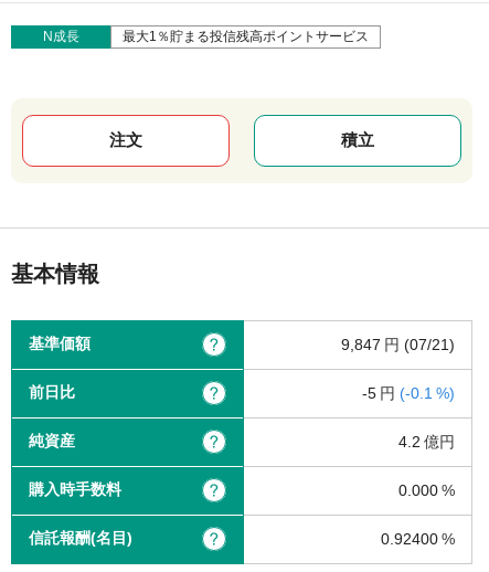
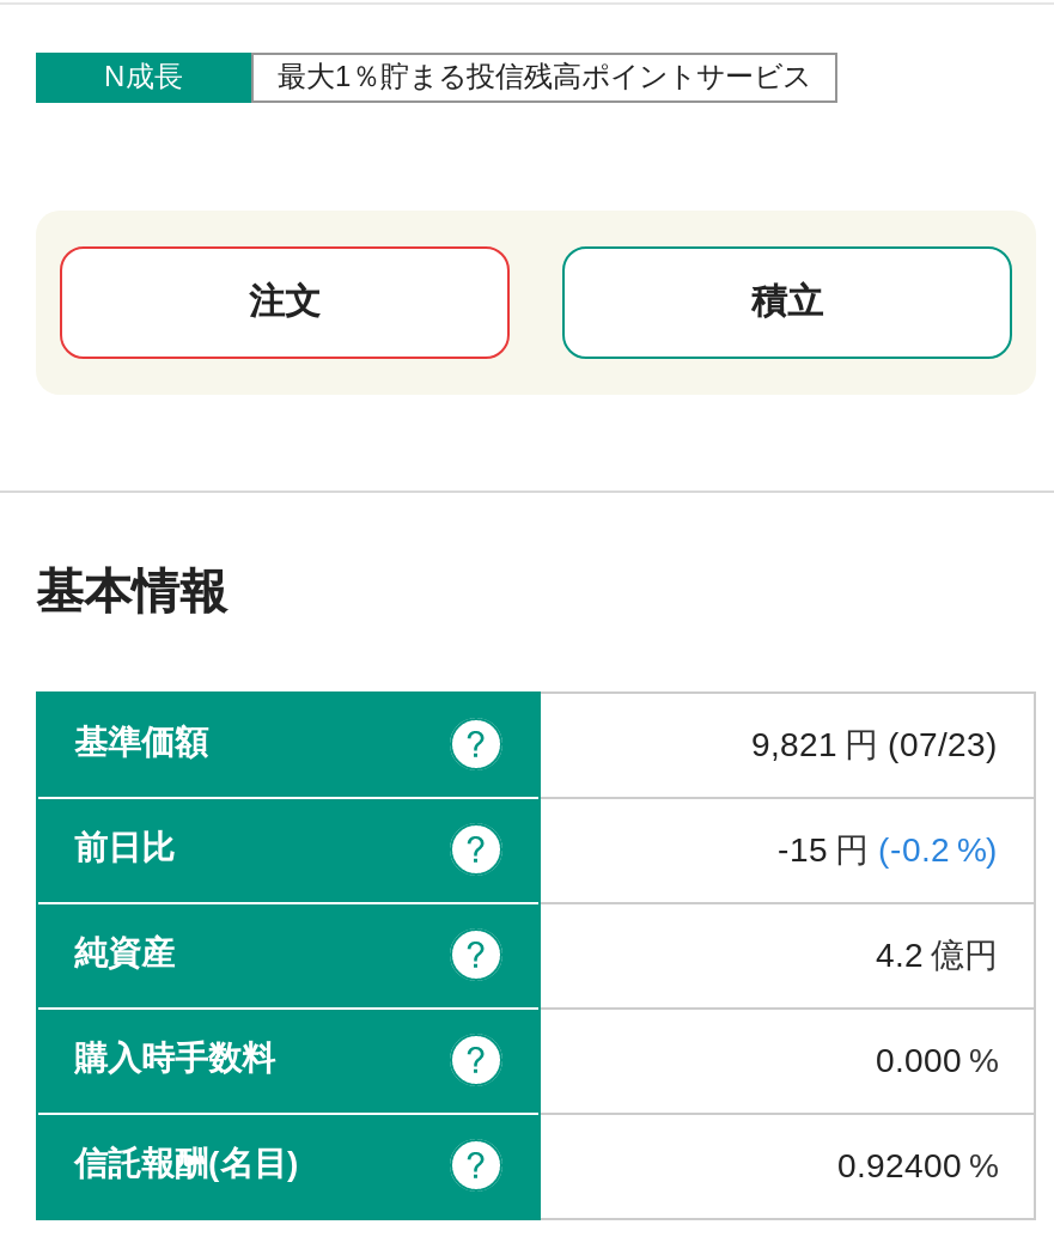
[341,336,381,353] 9,847 -> [751,725,837,763] 9,821
[400,336,455,353] (07/21) -> [878,725,998,763] (07/23)
[362,384,376,402] -5 -> [778,830,828,869] -15
[400,384,433,402] (-0.1 -> [878,830,950,869] (-0.2

